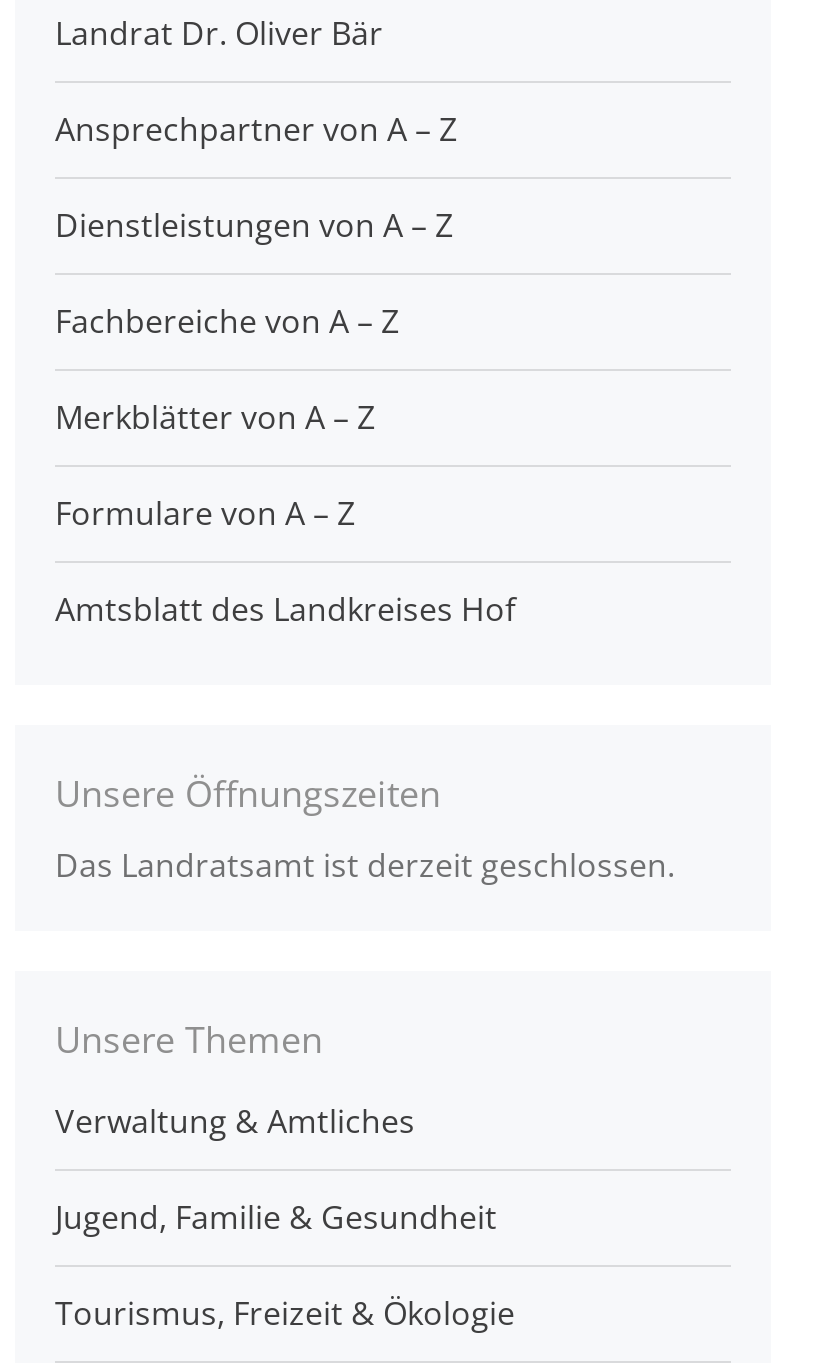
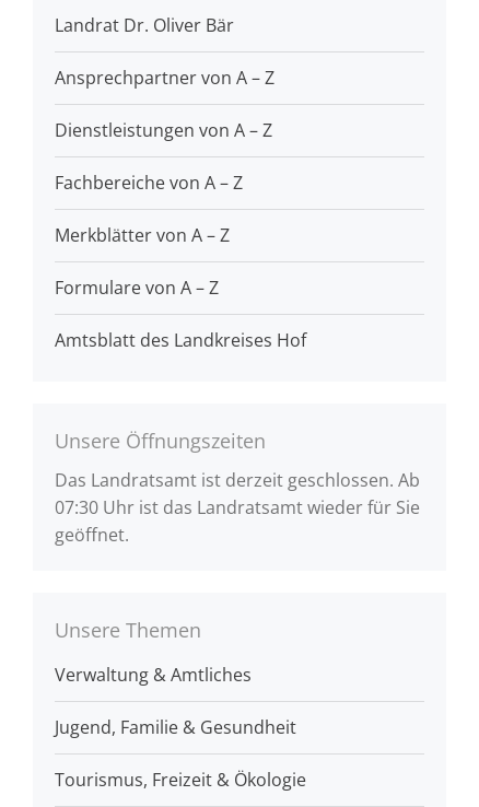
[55,843,675,887] Das Landratsamt ist derzeit geschlossen. -> [55,468,420,547] Das Landratsamt ist derzeit geschlossen. Ab | 07:30 Uhr ist das Landratsamt wieder für Sie | geöffnet.

